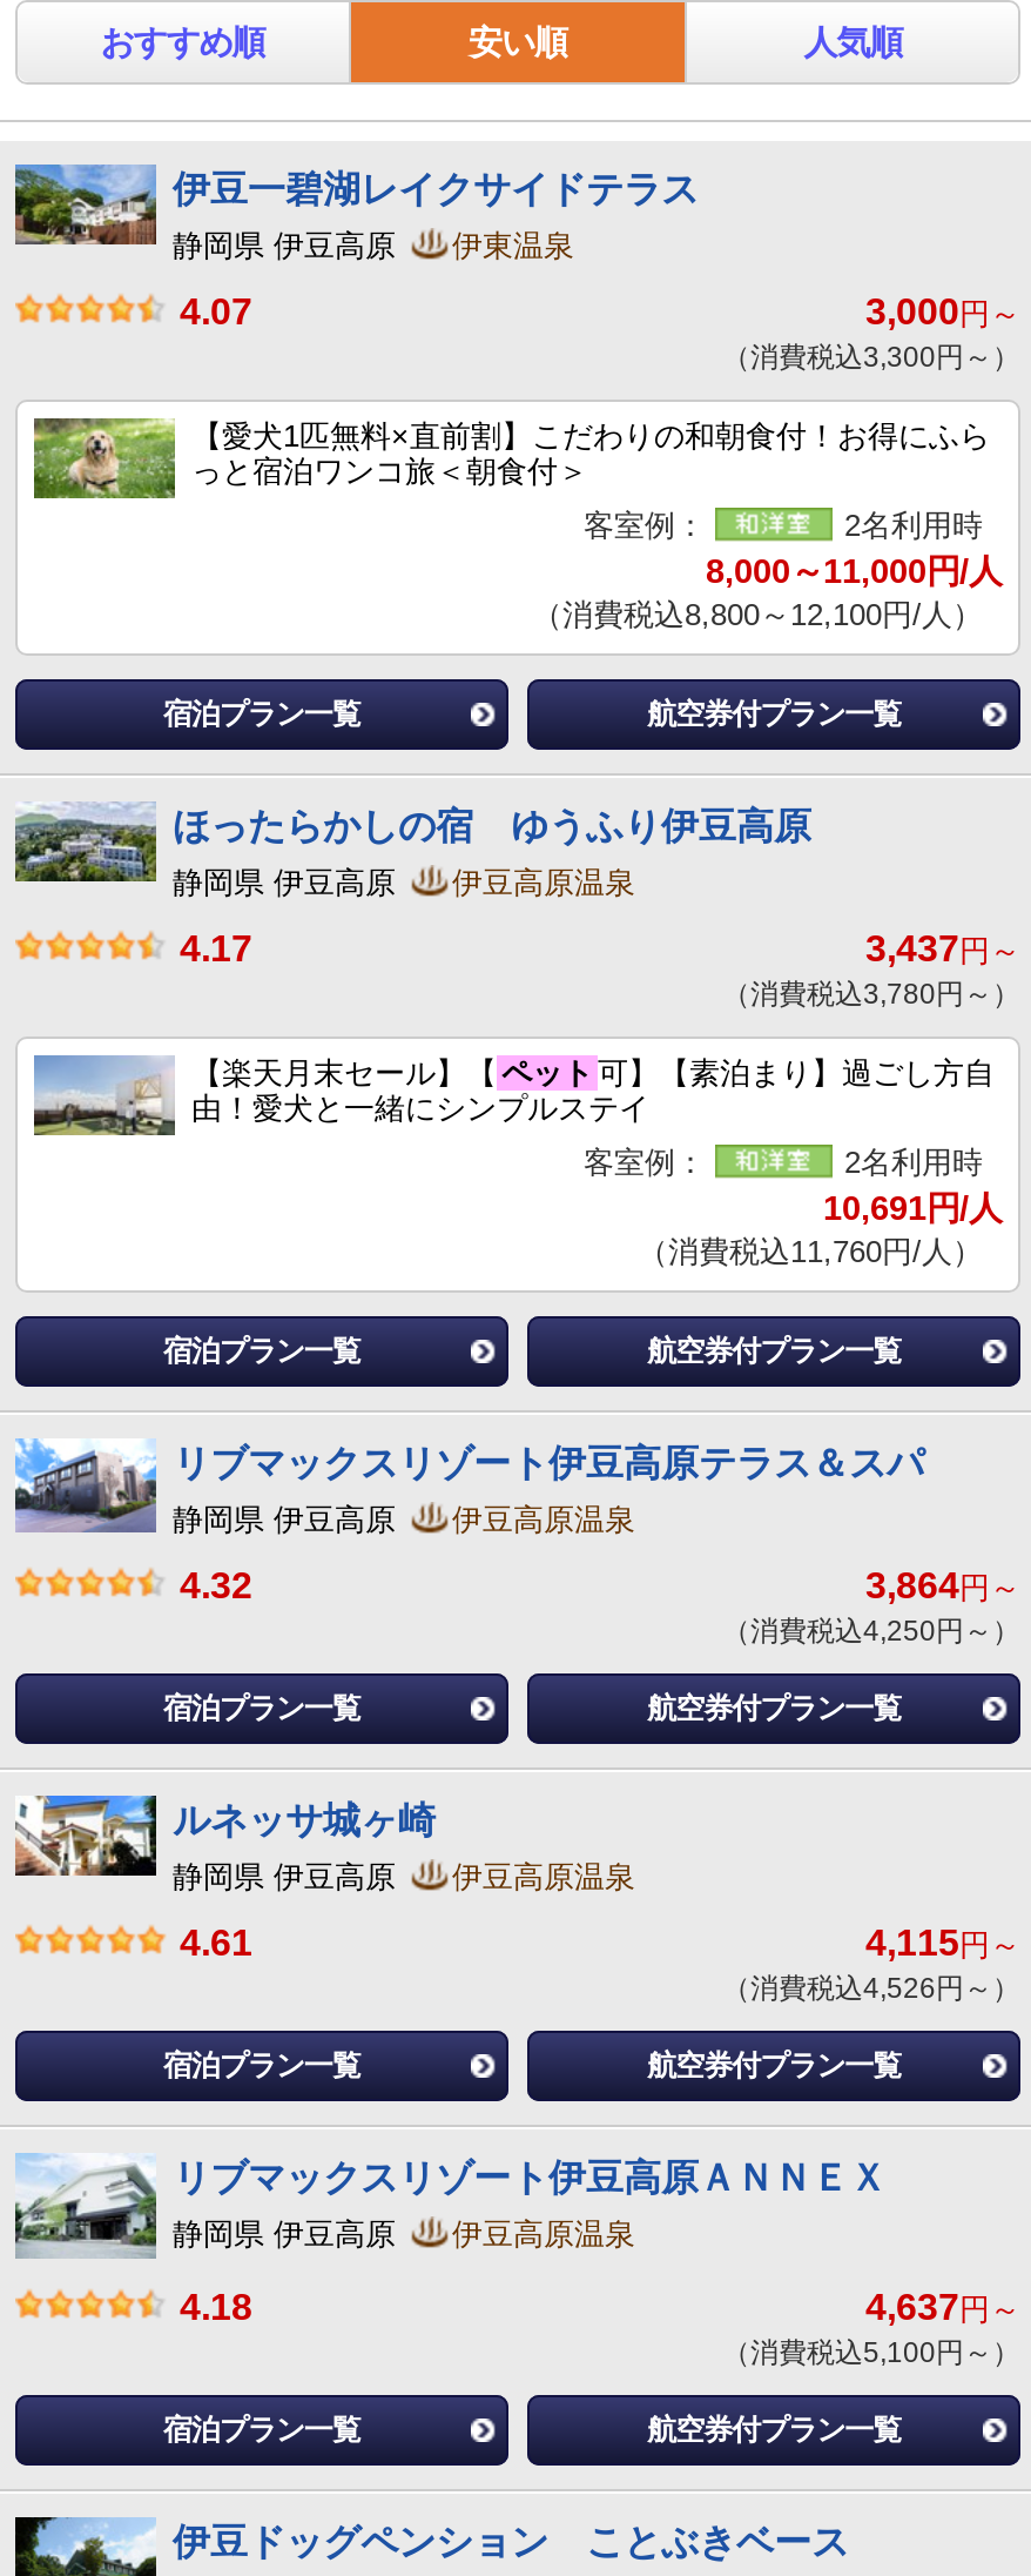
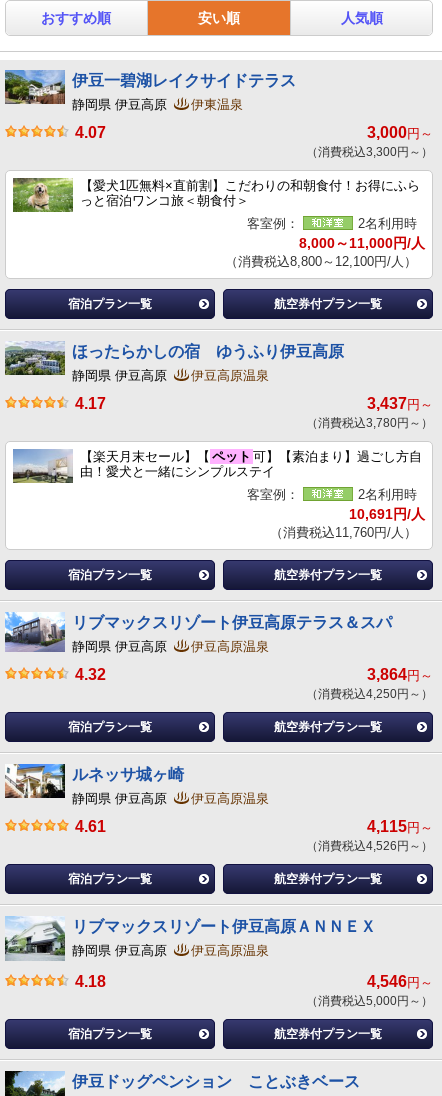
[865,2286,1020,2326] 4,637円～ -> [367,973,433,990] 4,546円～
[722,2336,1020,2368] （消費税込5,100円～） -> [306,994,433,1008] （消費税込5,000円～）

